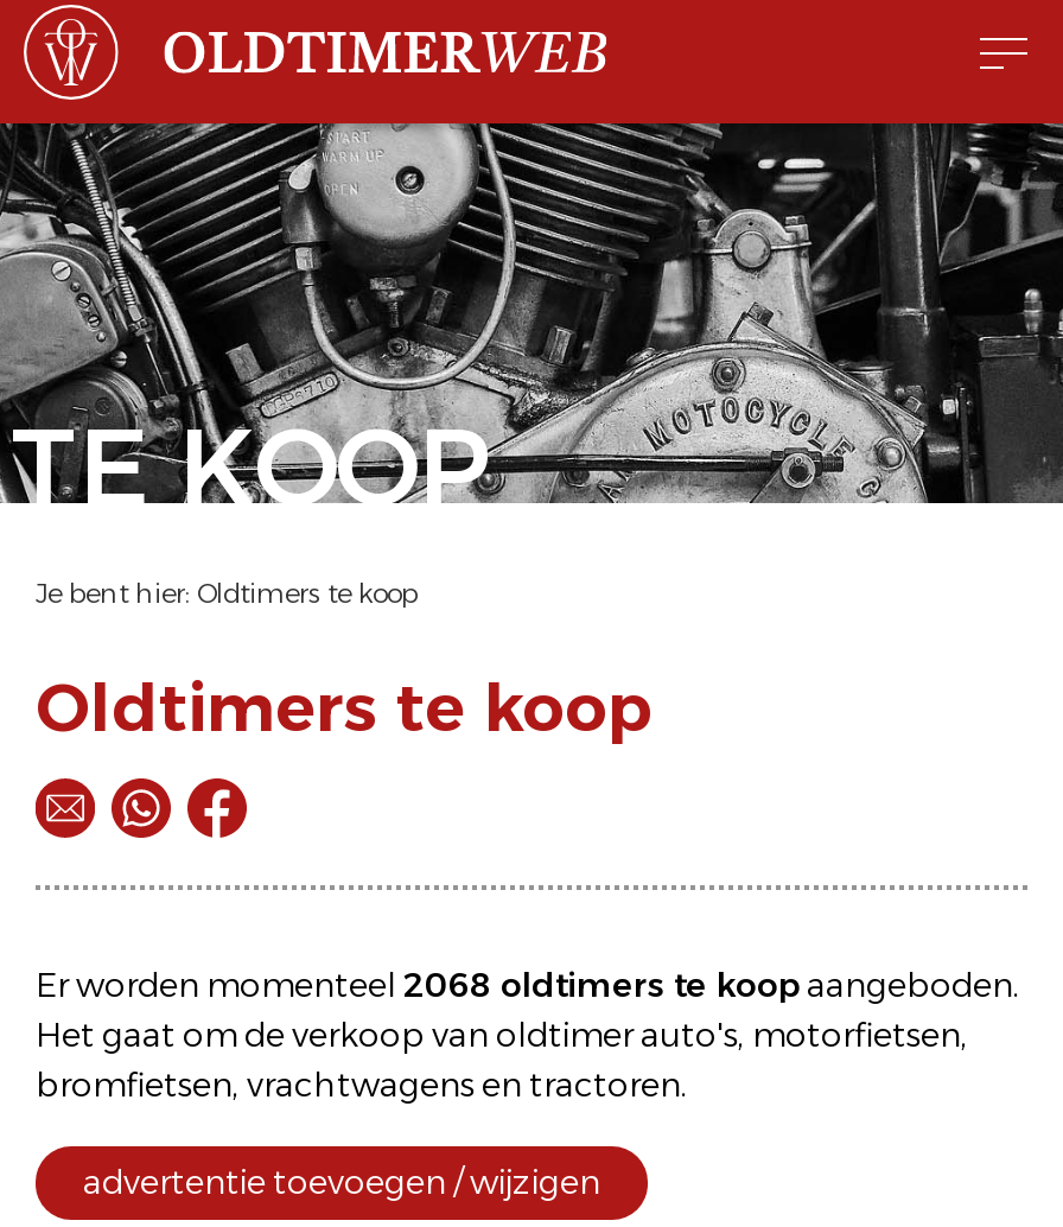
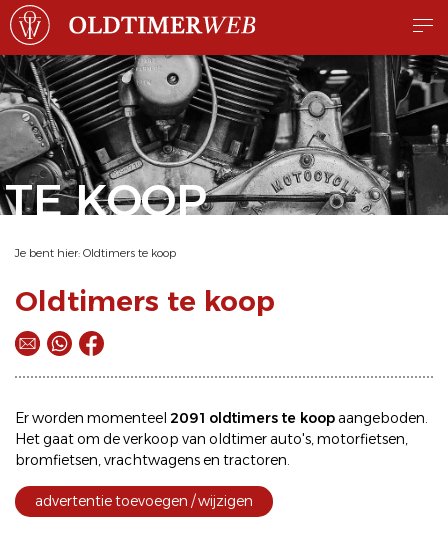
[36,964,1020,1006] Er worden momenteel 2068 oldtimers te koop aangeboden. -> [15,409,428,427] Er worden momenteel 2091 oldtimers te koop aangeboden.

